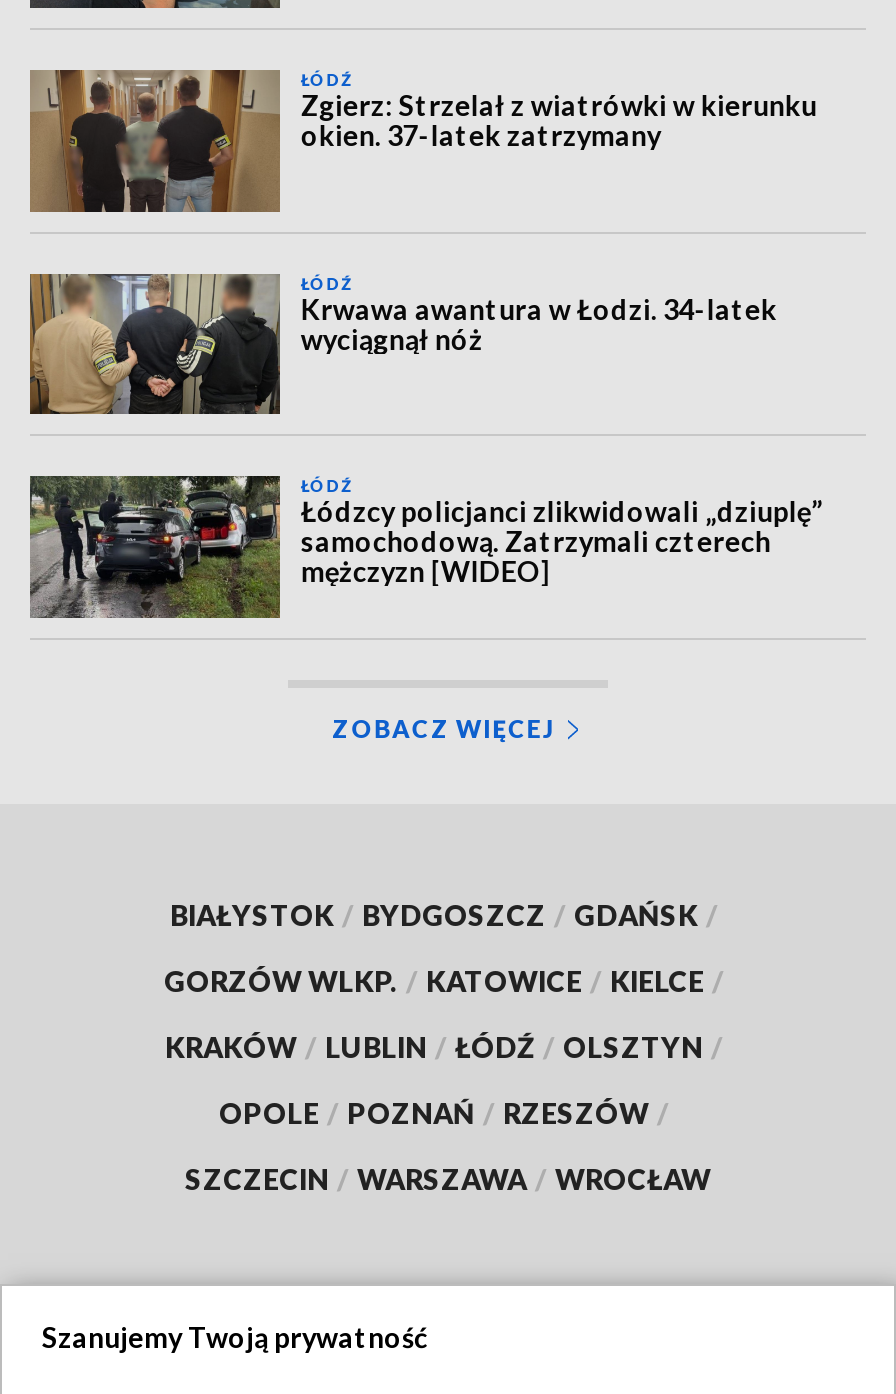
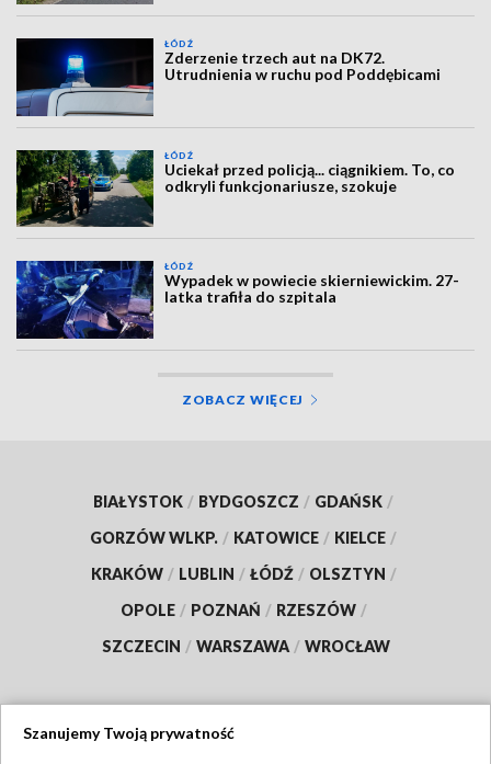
[28,68,817,214] [image] | Zgierz: Strzelał z wiatrówki w kierunku | okien. 37-latek zatrzymany -> [15,37,441,116] [image] | Zderzenie trzech aut na DK72. | Utrudnienia w ruchu pod Poddębicami
[28,272,777,414] [image] | Krwawa awantura w Łodzi. 34-latek | wyciągnął nóż -> [15,149,455,227] [image] | Uciekał przed policją... ciągnikiem. To, co | odkryli funkcjonariusze, szokuje
[28,474,823,620] [image] | Łódzcy policjanci zlikwidowali „dziuplę” | samochodową. Zatrzymali czterech | mężczyzn [WIDEO] -> [15,260,460,340] [image] | Wypadek w powiecie skierniewickim. 27- | latka trafiła do szpitala

